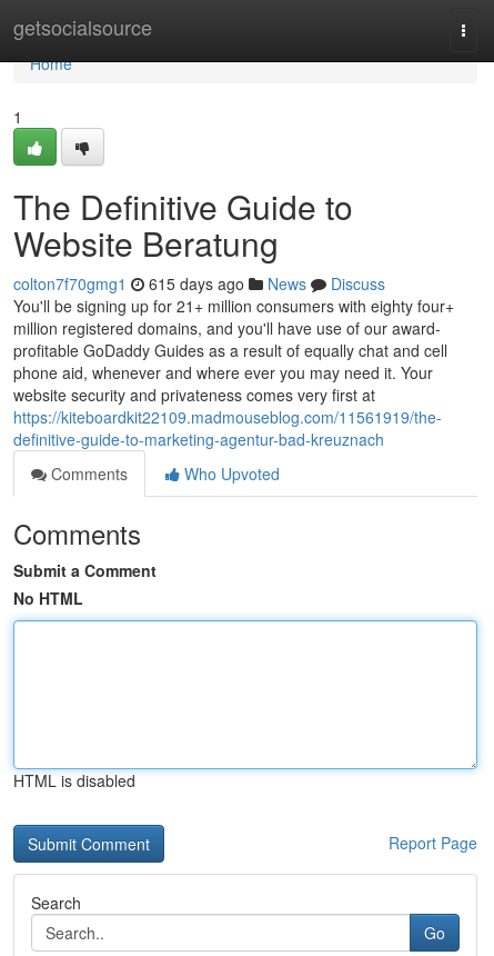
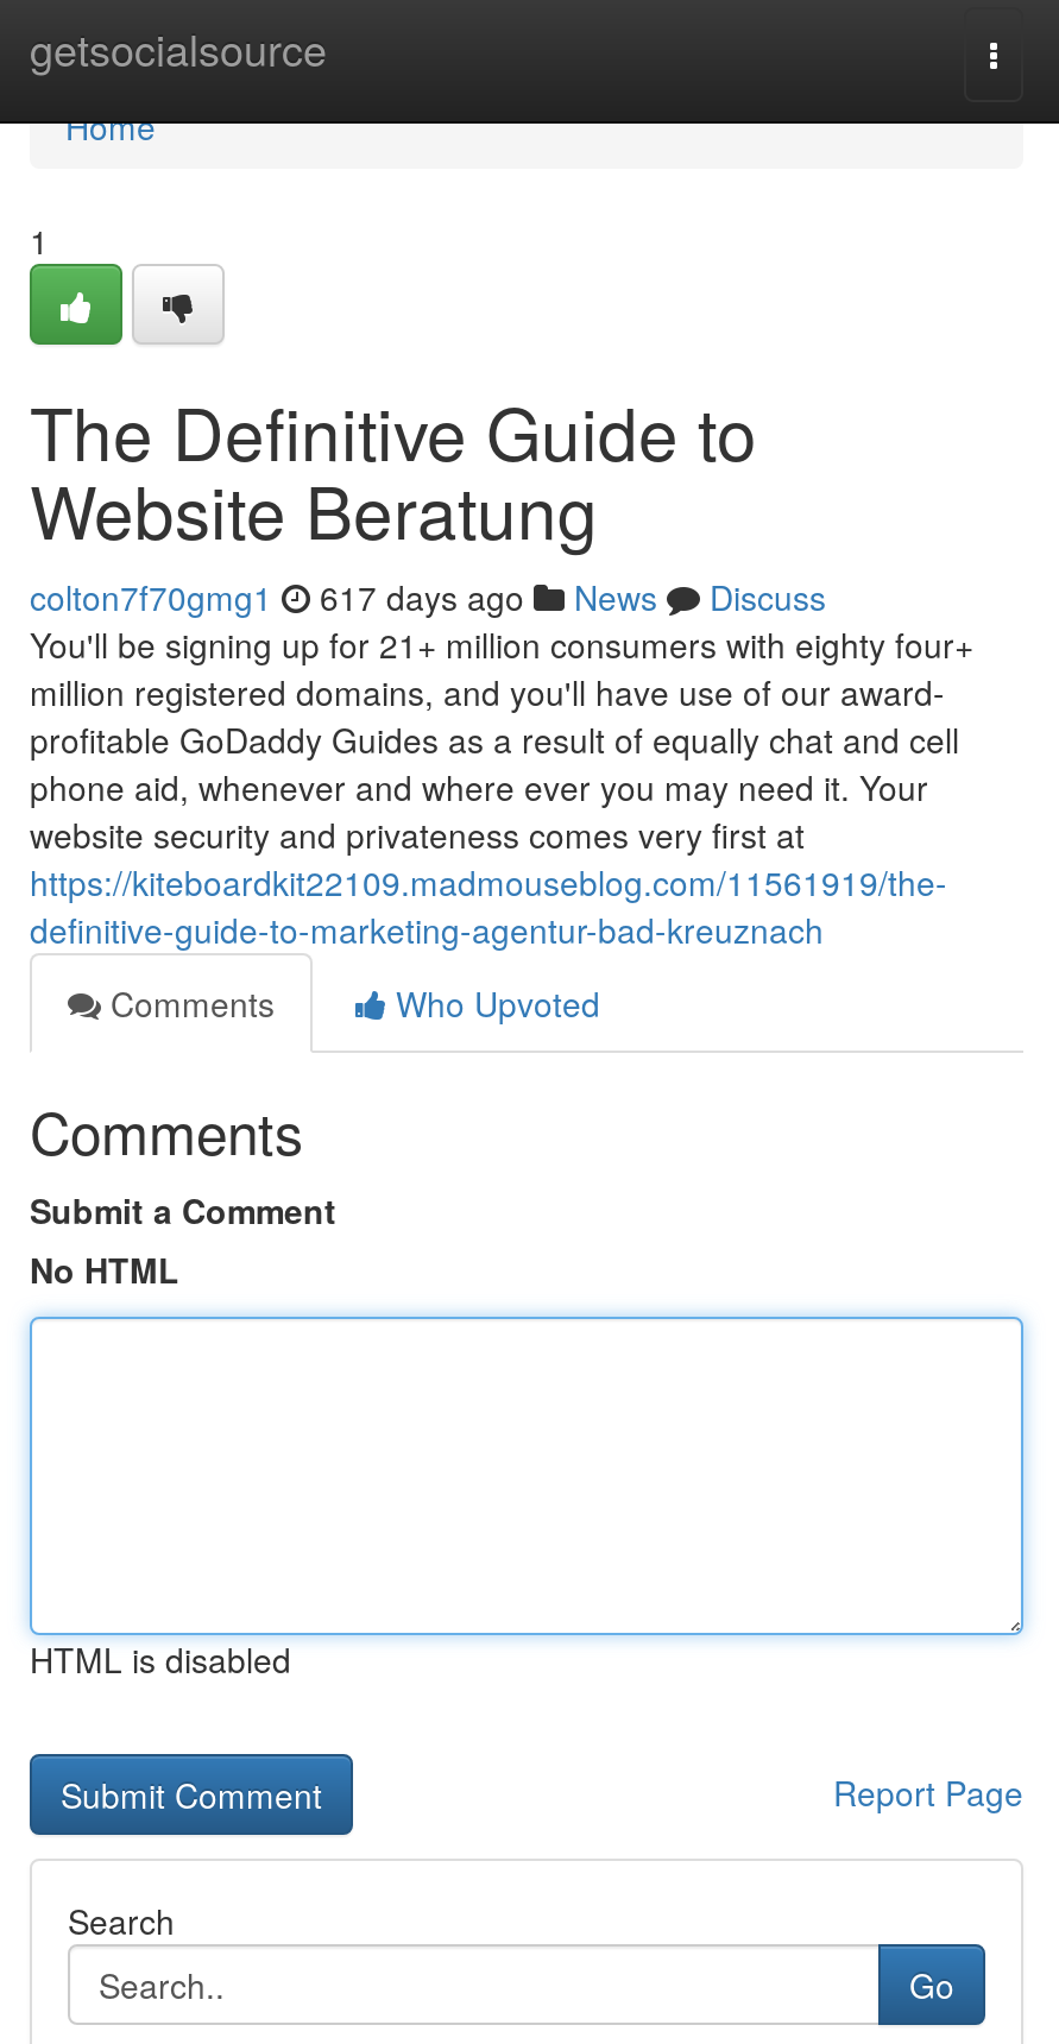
[13,272,385,295] colton7f70gmg1 615 days ago News Discuss -> [30,573,826,620] colton7f70gmg1 617 days ago News Discuss

